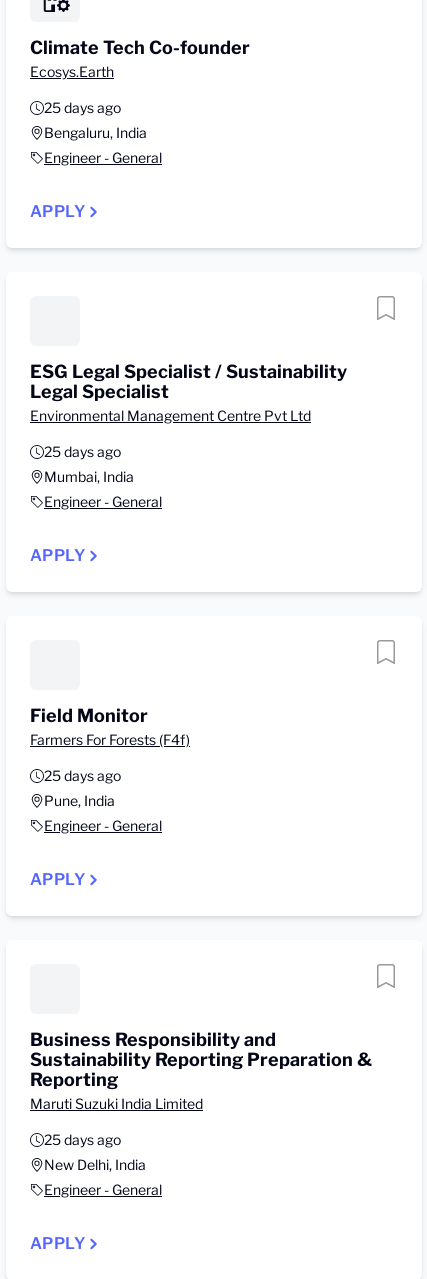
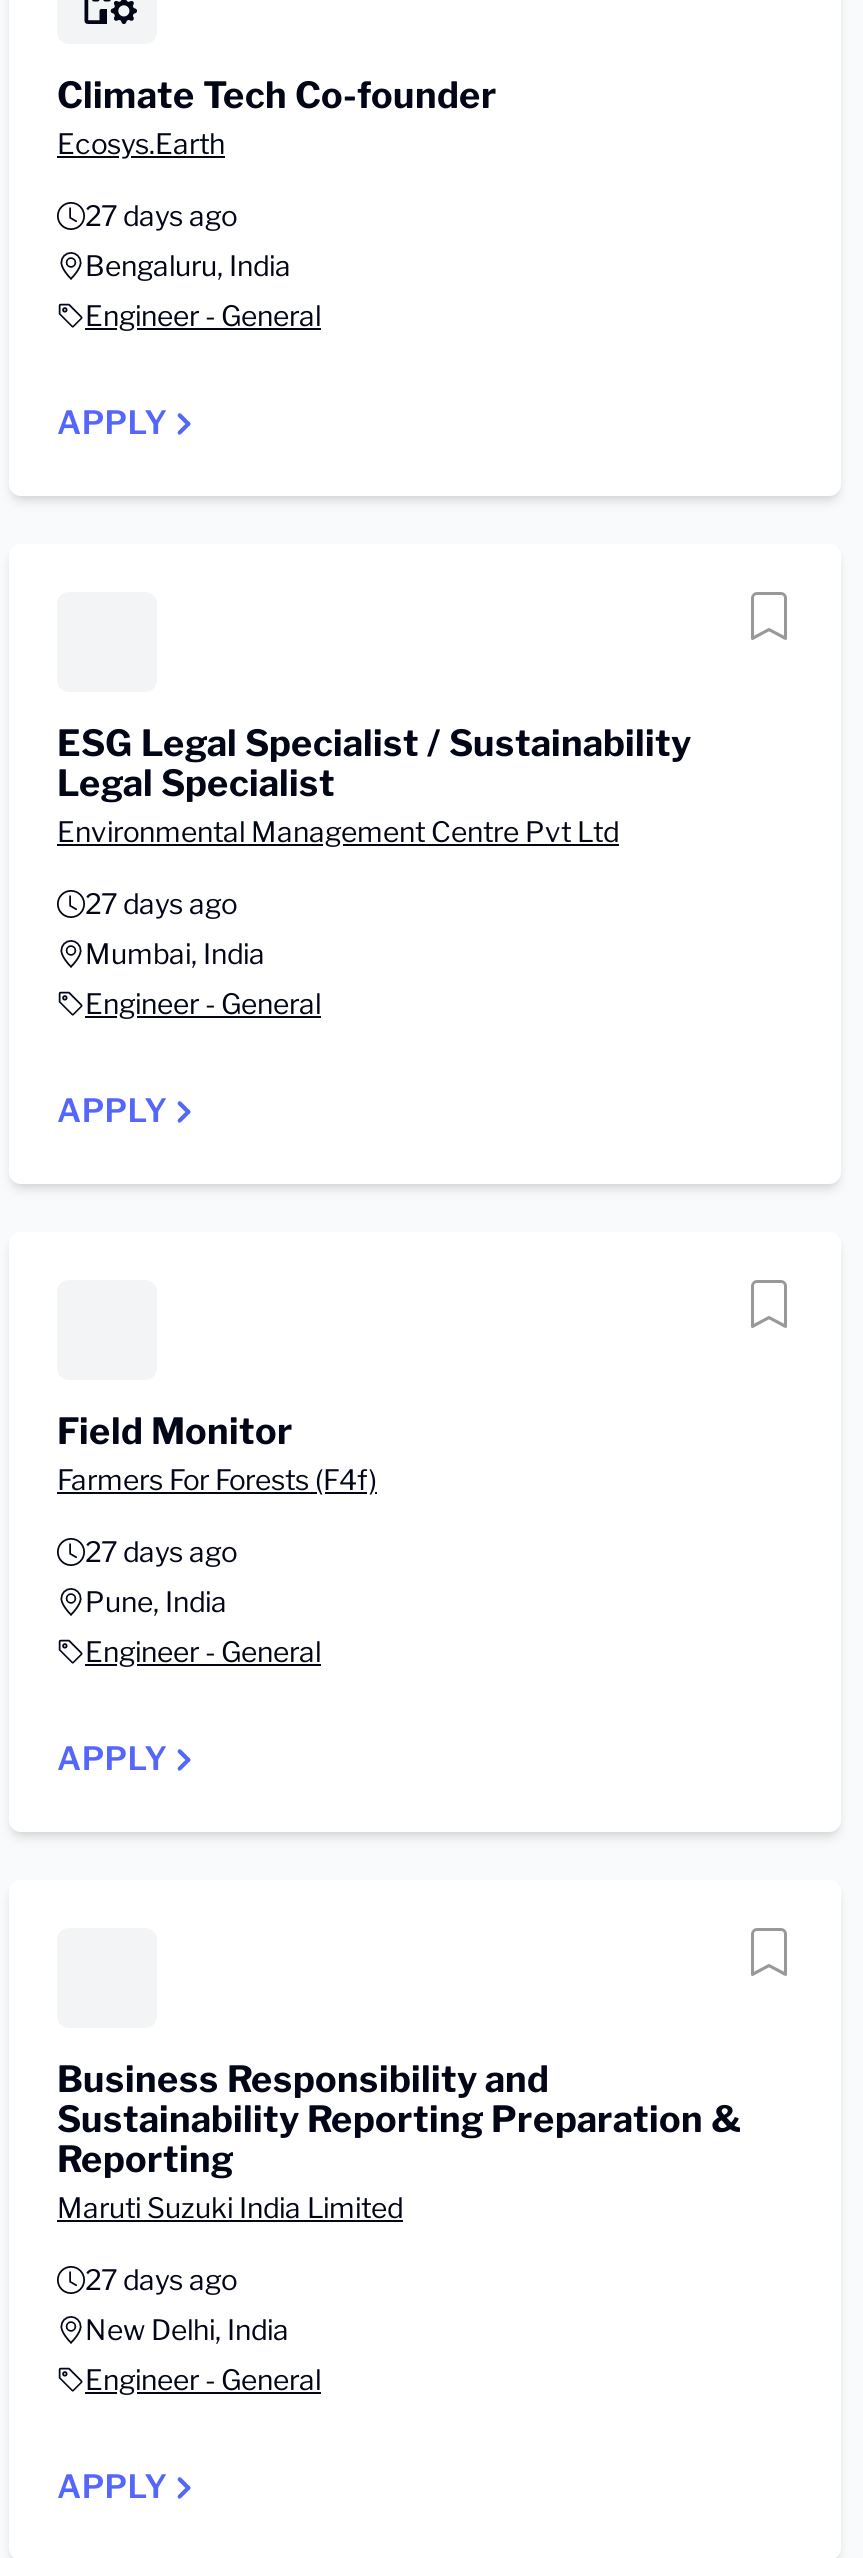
[44,99,121,116] 25 days ago -> [85,198,237,232] 27 days ago
[44,443,121,460] 25 days ago -> [85,886,237,920] 27 days ago
[44,767,121,784] 25 days ago -> [85,1534,237,1568] 27 days ago
[44,1131,121,1148] 25 days ago -> [85,2262,237,2296] 27 days ago

